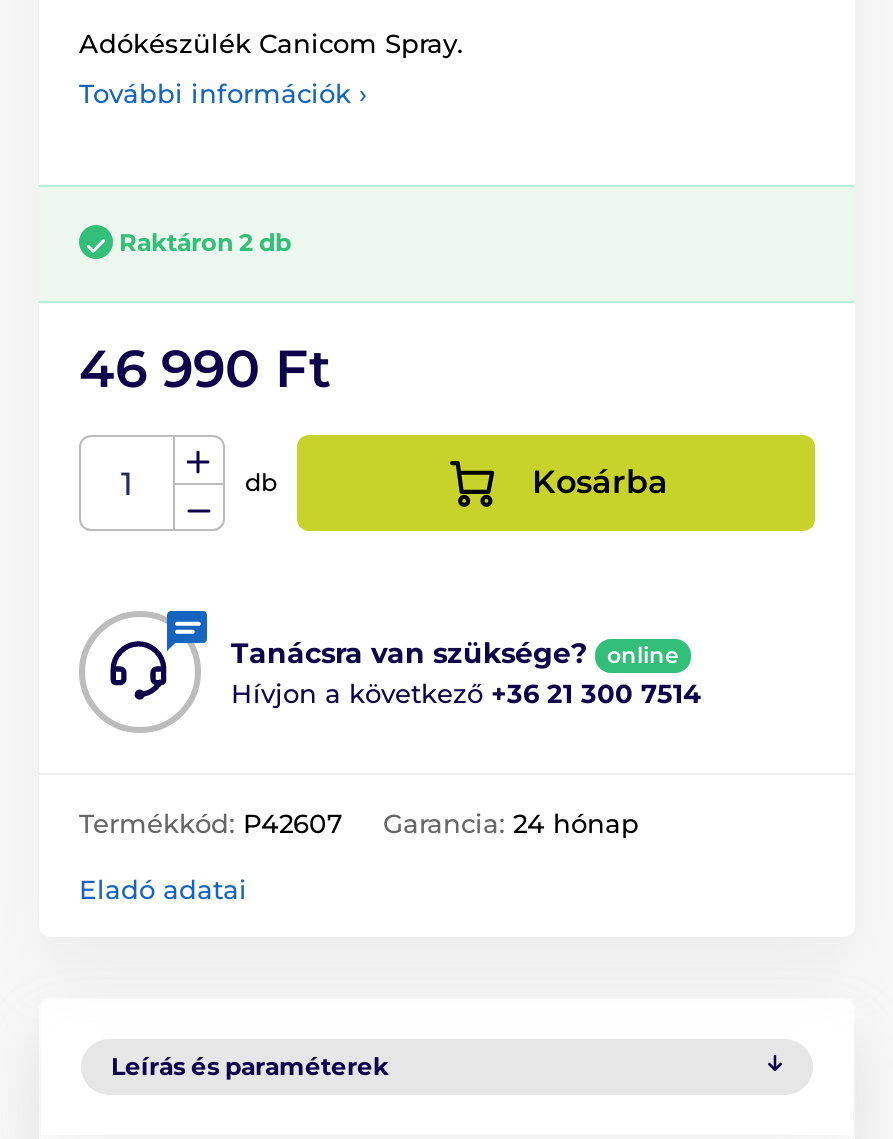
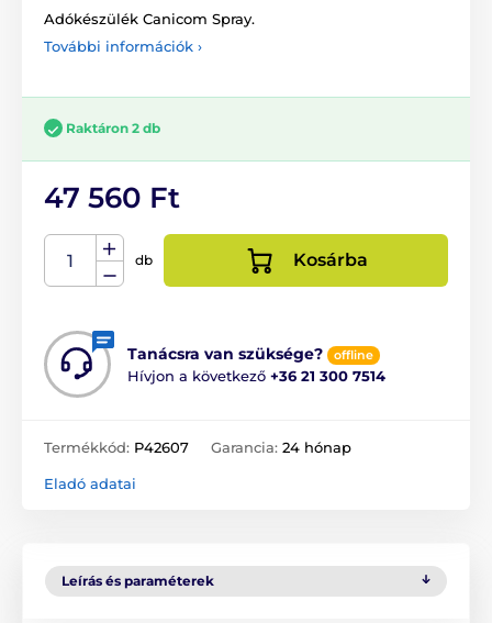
[79,338,331,402] 46 990 Ft -> [44,181,180,216] 47 560 Ft
[607,640,679,668] online -> [334,347,373,362] offline

